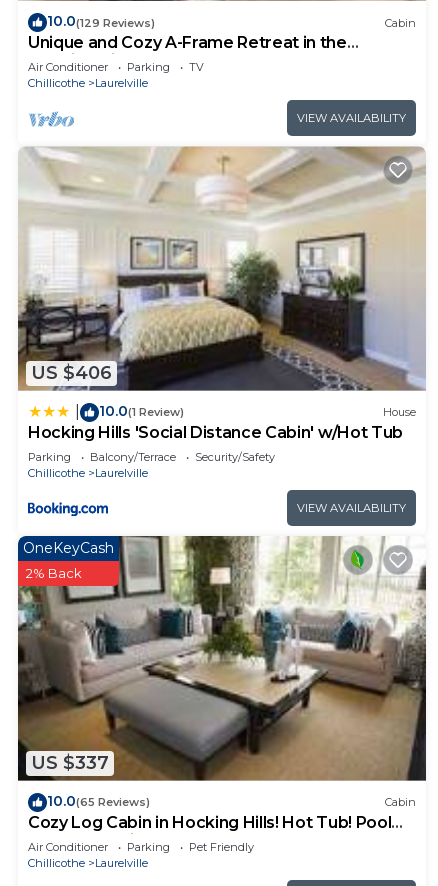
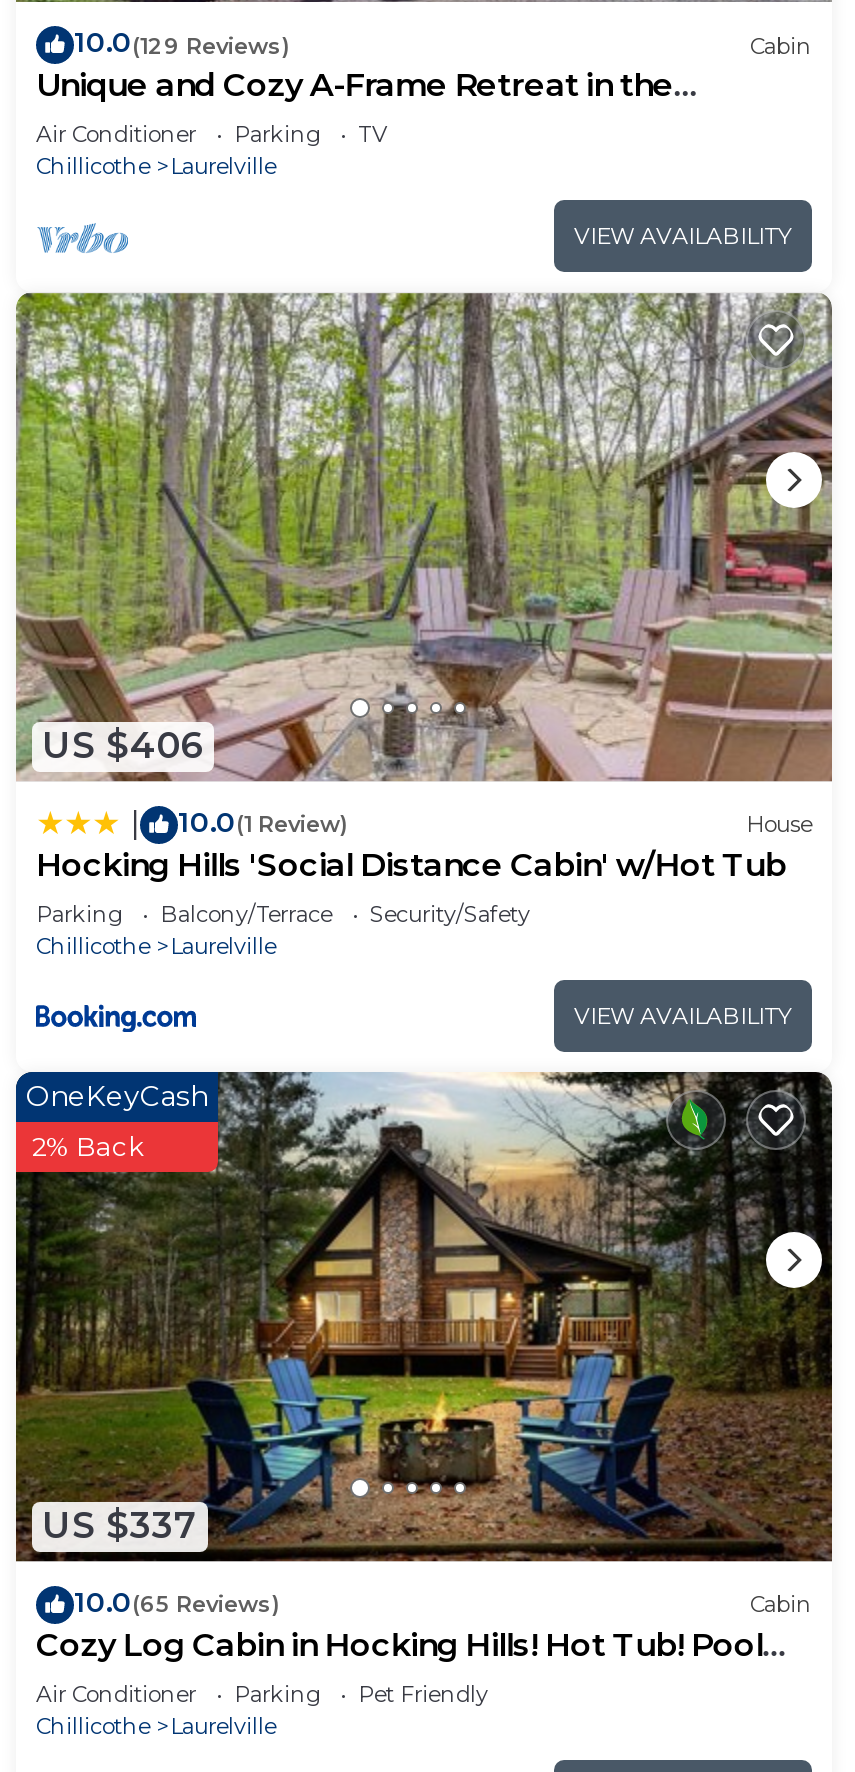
[17,146,426,391] [image] -> [16,292,834,782] [image]
[18,535,427,781] [image] -> [14,1070,834,1562] [image]

